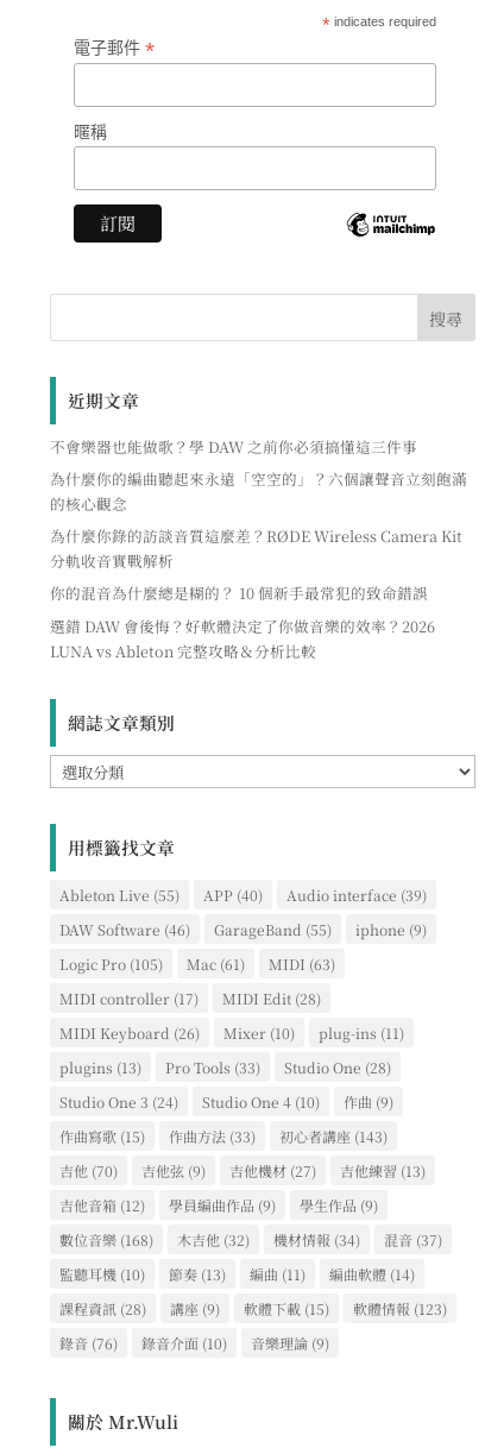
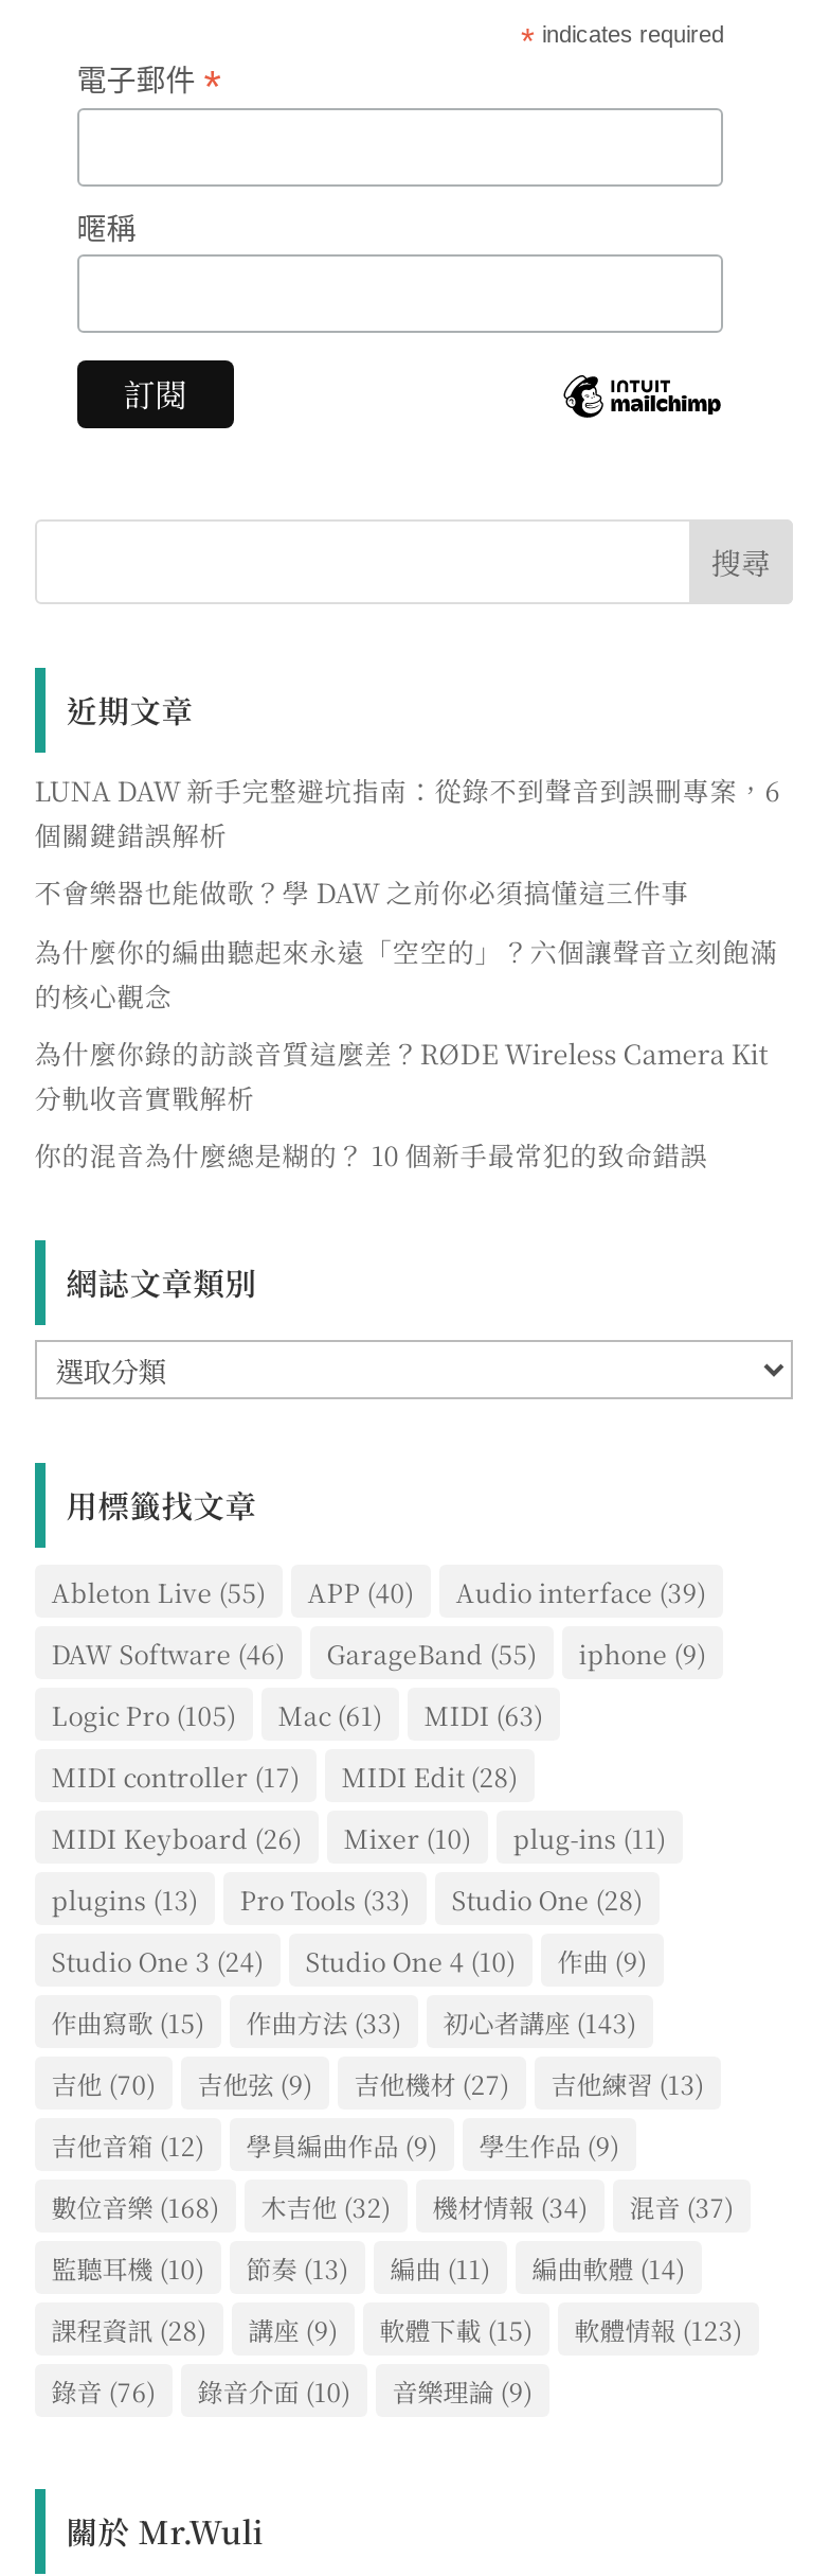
none -> [35,770,780,855] LUNA DAW 新手完整避坑指南：從錄不到聲音到誤刪專案，6 | 個關鍵錯誤解析
moved [50,435,467,605] -> [35,872,778,1175]: 不會樂器也能做歌？學 DAW 之前你必須搞懂這三件事 | 為什麼你的編曲聽起來永遠「空空的」？六個讓聲音立刻飽滿 | 的核心觀念 | 為什麼你錄的訪談音質這麼差？RØDE Wireless Camera Kit | 分軌收音實戰解析 | 你的混音為什麼總是糊的？ 10 個新手最常犯的致命錯誤
[50,614,435,662] 選錯 DAW 會後悔？好軟體決定了你做音樂的效率？2026 | LUNA vs Ableton 完整攻略＆分析比較 -> none

